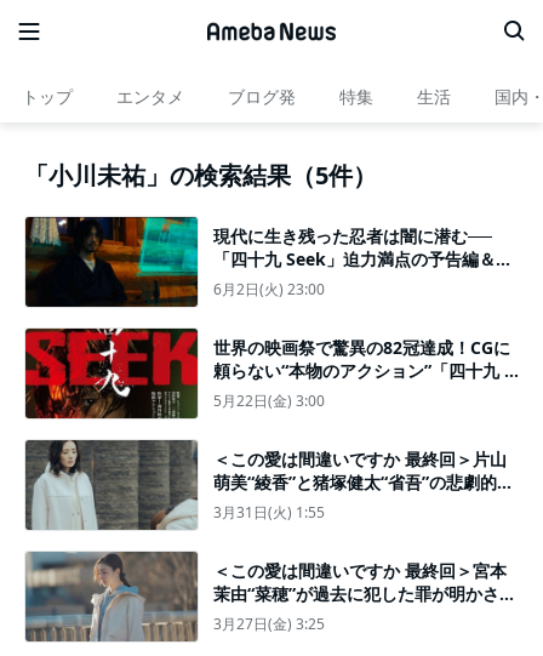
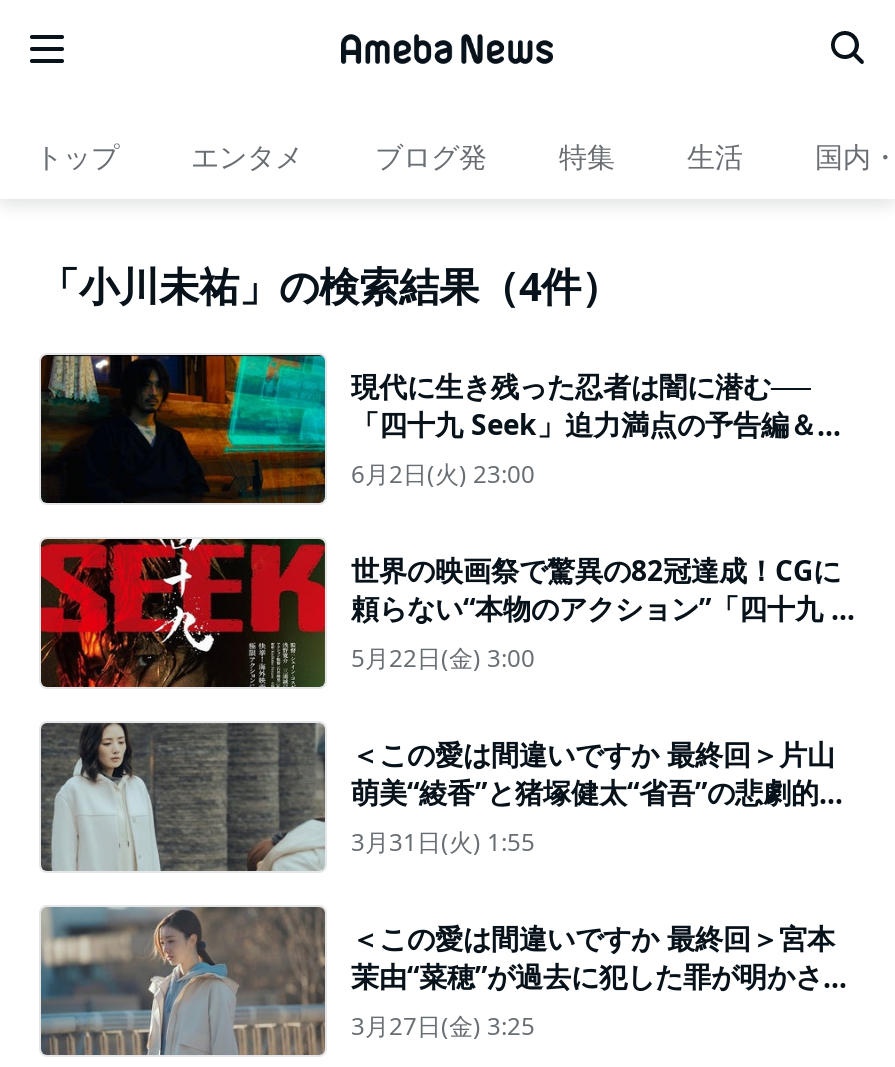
[24,159,377,191] 「小川未祐」の検索結果（5件） -> [39,259,621,313] 「小川未祐」の検索結果（4件）

